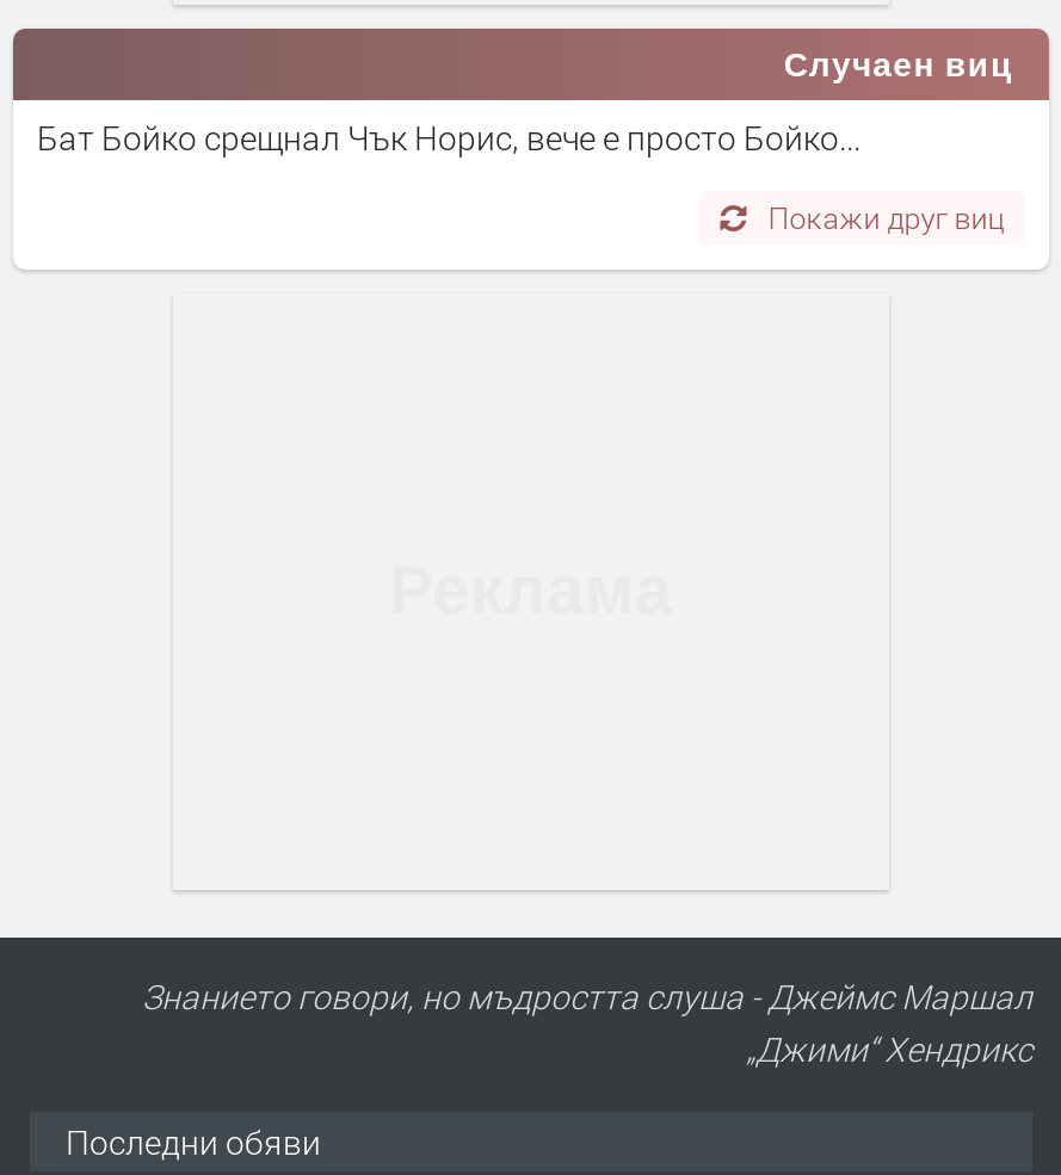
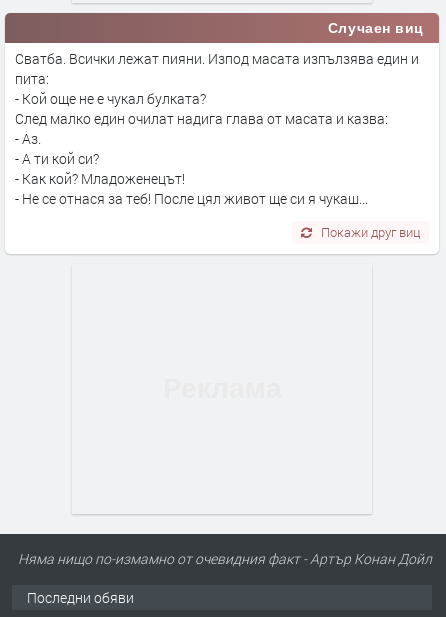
[37,115,860,160] Бат Бойко срещнал Чък Норис, вече е просто Бойко... -> [15,49,419,208] Сватба. Всички лежат пияни. Изпод масата изпълзява един и | пита: | - Кой още не е чукал булката? | След малко един очилат надига глава от масата и казва: | - Аз. | - А ти кой си? | - Как кой? Младоженецът! | - Не се отнася за теб! После цял живот ще си я чукаш...
moved [768,198,1004,236] -> [321,224,420,240]: Покажи друг виц
[142,974,1032,1072] Знанието говори, но мъдростта слуша - Джеймс Маршал | „Джими“ Хендрикс -> [18,549,432,568] Няма нищо по-измамно от очевидния факт - Артър Конан Дойл

